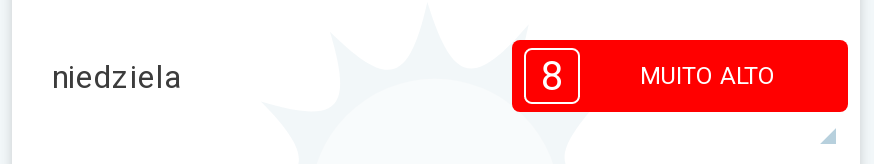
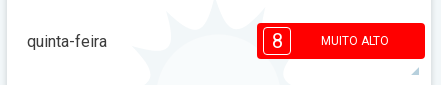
[52,57,180,95] niedziela -> [27,31,107,50] quinta-feira

